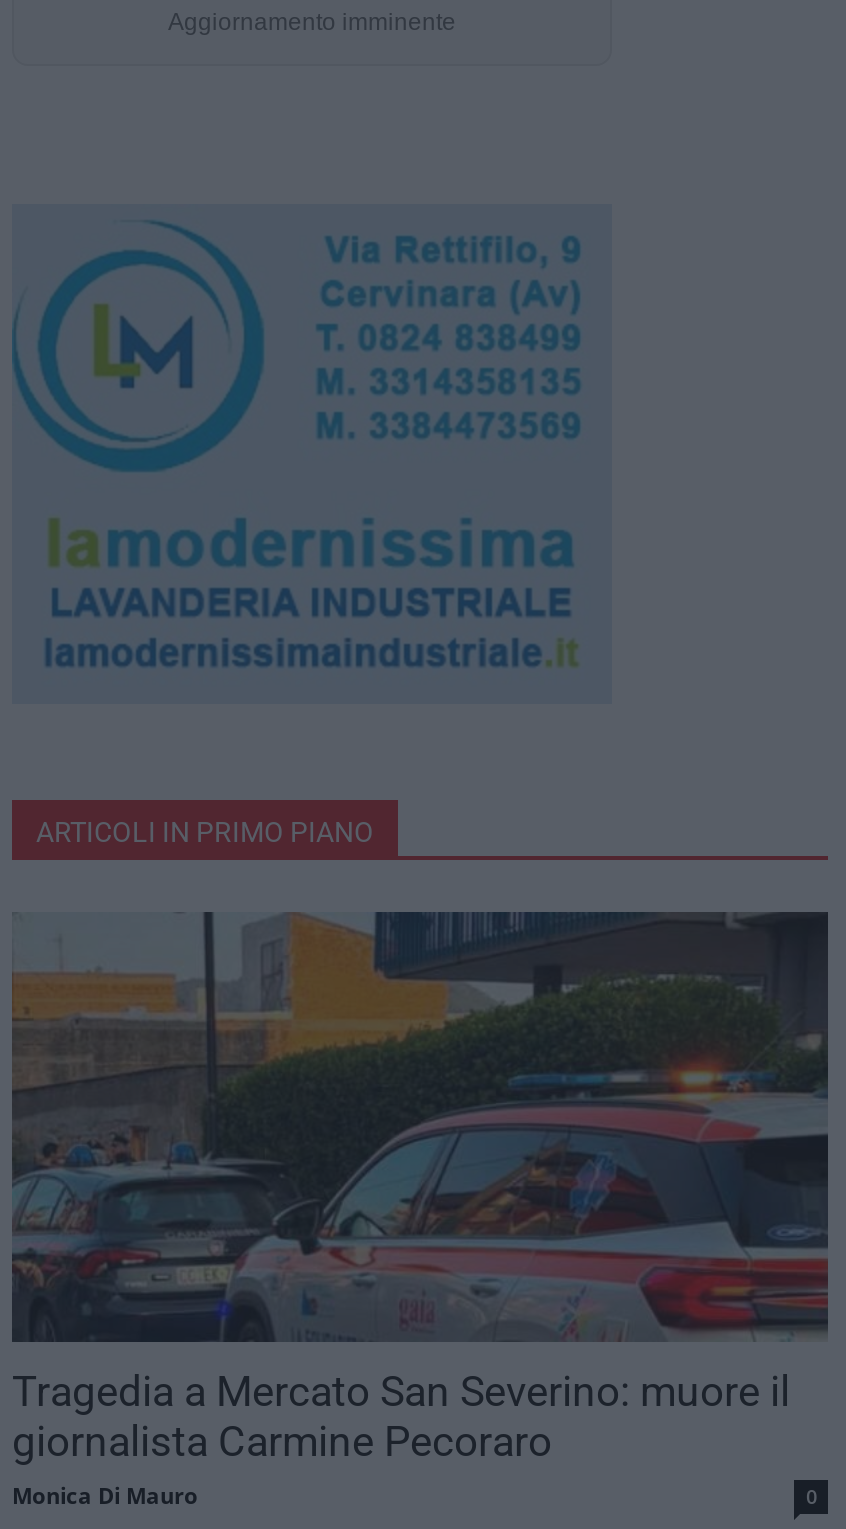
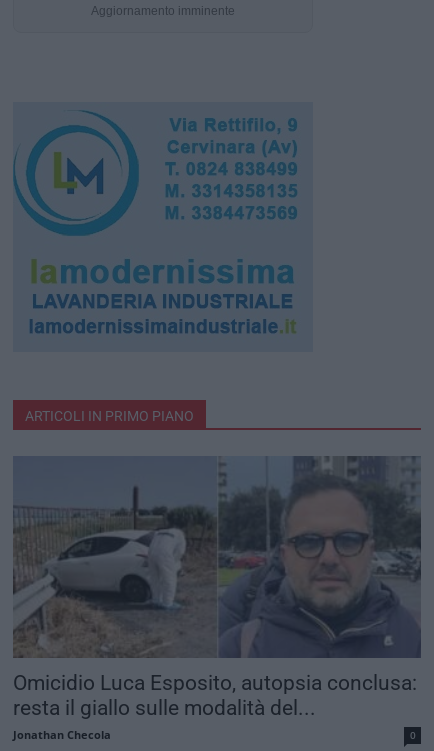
[10,910,830,1511] [image] | Tragedia a Mercato San Severino: muore il | giornalista Carmine Pecoraro | Monica Di Mauro -> [13,456,421,742] [image] | Omicidio Luca Esposito, autopsia conclusa: | resta il giallo sulle modalità del... | Jonathan Checola

